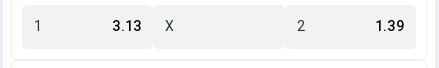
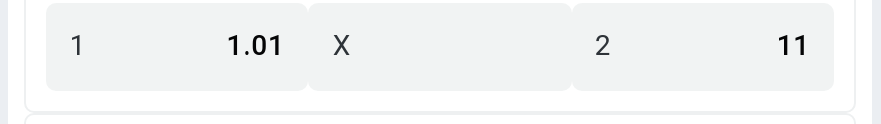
[112,18,175,34] 3.13 X -> [227,29,351,61] 1.01 X
[375,18,404,34] 1.39 -> [777,29,810,61] 11

